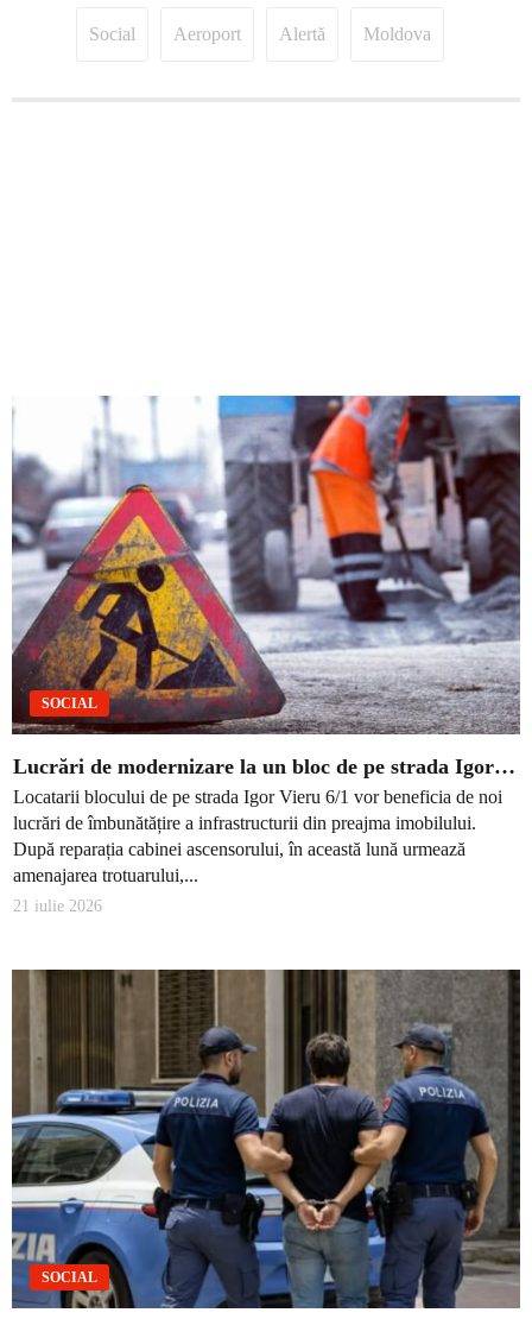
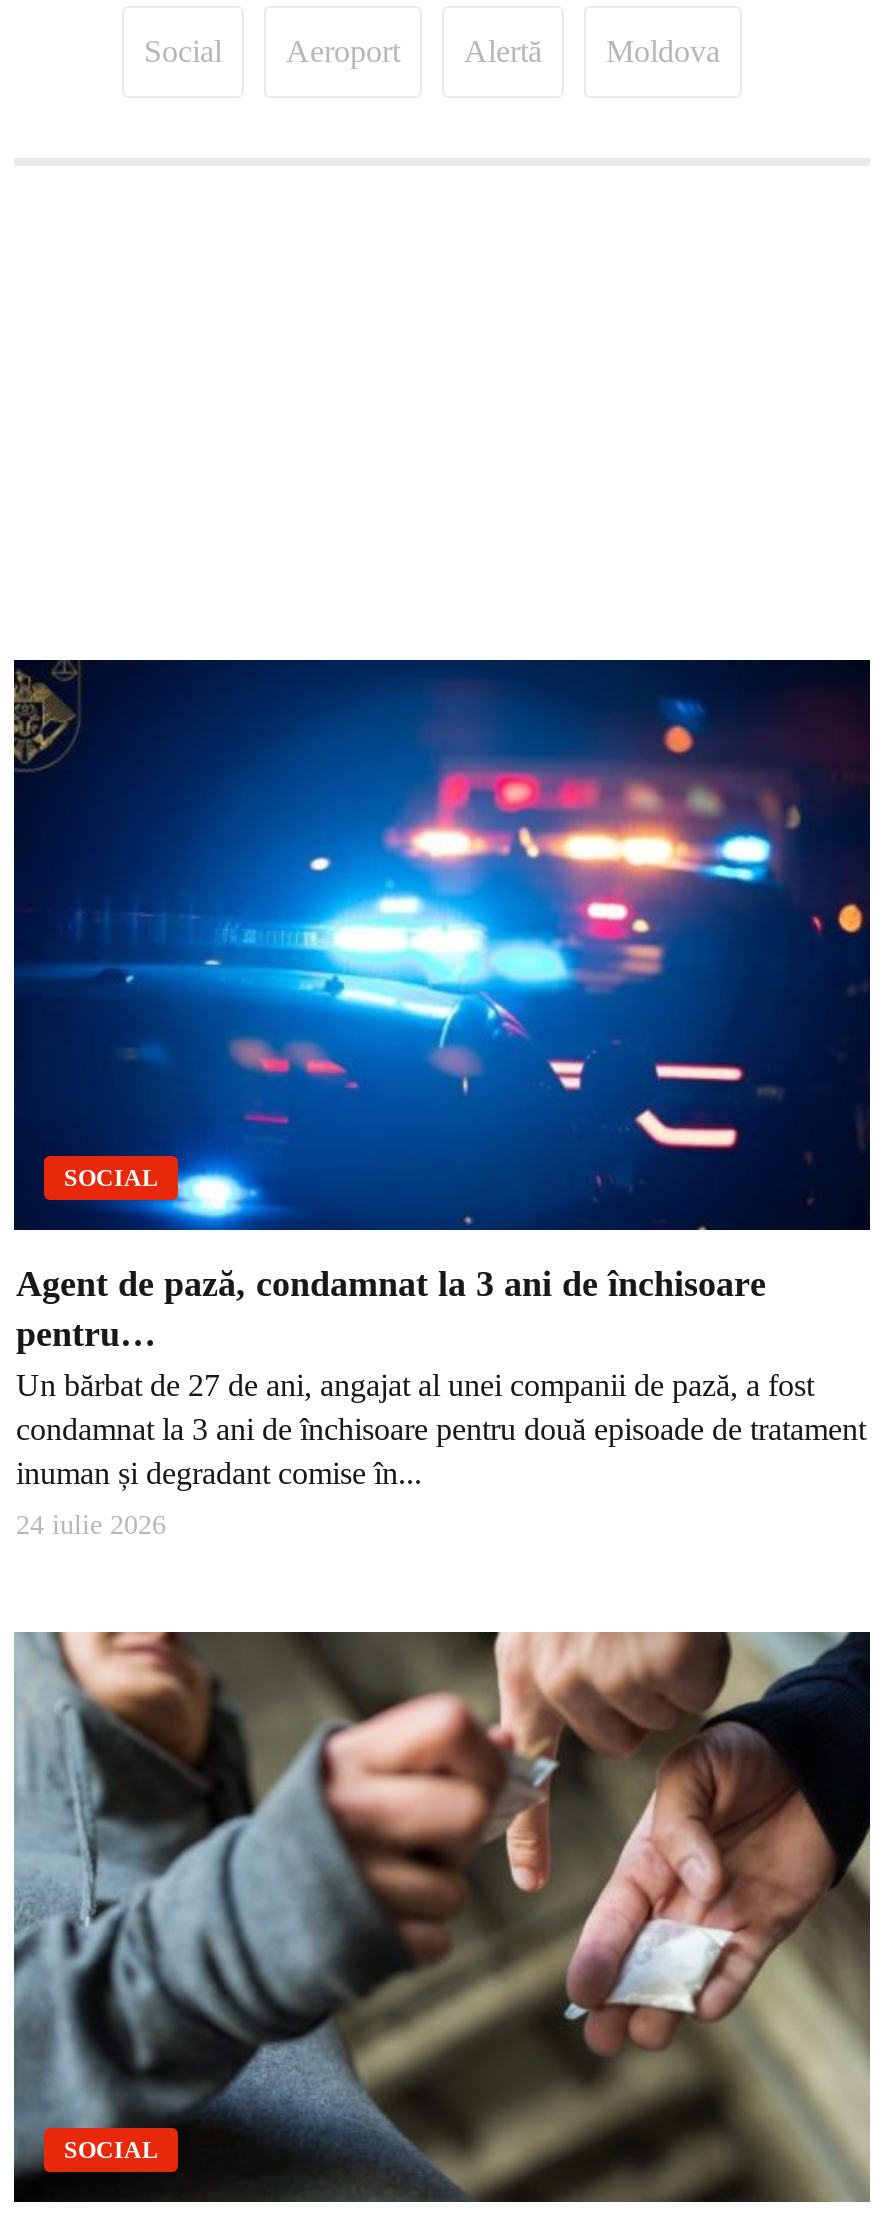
[11,395,521,885] [image] | Lucrări de modernizare la un bloc de pe strada Igor… | Locatarii blocului de pe strada Igor Vieru 6/1 vor beneficia de noi | lucrări de îmbunătățire a infrastructurii din preajma imobilului. | După reparația cabinei ascensorului, în această lună urmează | amenajarea trotuarului,... -> [12,658,872,1489] [image] | Agent de pază, condamnat la 3 ani de închisoare | pentru… | Un bărbat de 27 de ani, angajat al unei companii de pază, a fost | condamnat la 3 ani de închisoare pentru două episoade de tratament | inuman și degradant comise în...
[13,897,102,915] 21 iulie 2026 -> [16,1510,166,1540] 24 iulie 2026
[11,968,520,1309] [image] -> [12,1630,870,2204] [image]

